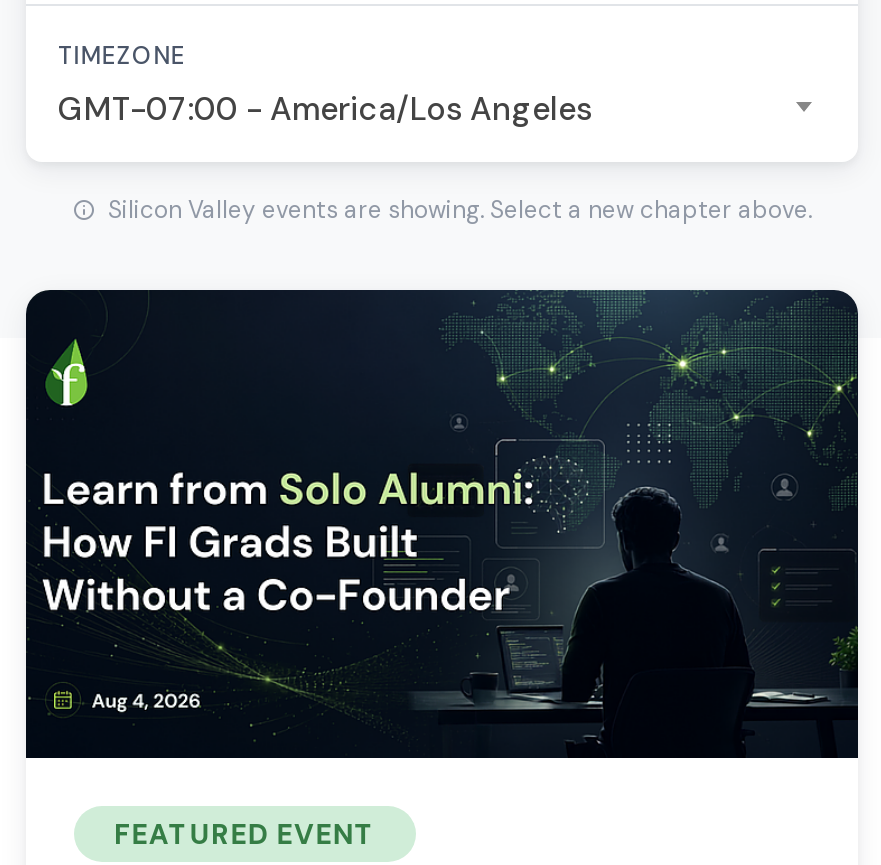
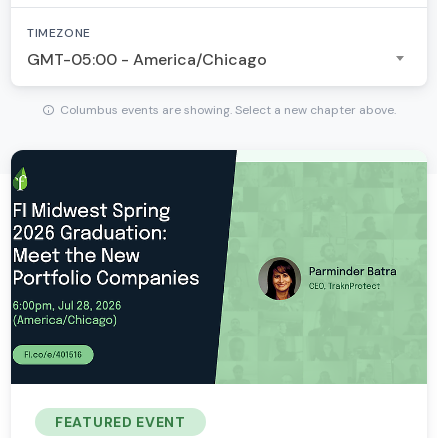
[58,88,592,130] GMT-07:00 - America/Los Angeles -> [27,49,267,70] GMT-05:00 - America/Chicago
[108,194,812,226] Silicon Valley events are showing. Select a new chapter above. -> [60,102,396,118] Columbus events are showing. Select a new chapter above.
[28,288,860,760] [image] -> [12,150,427,384] [image]

